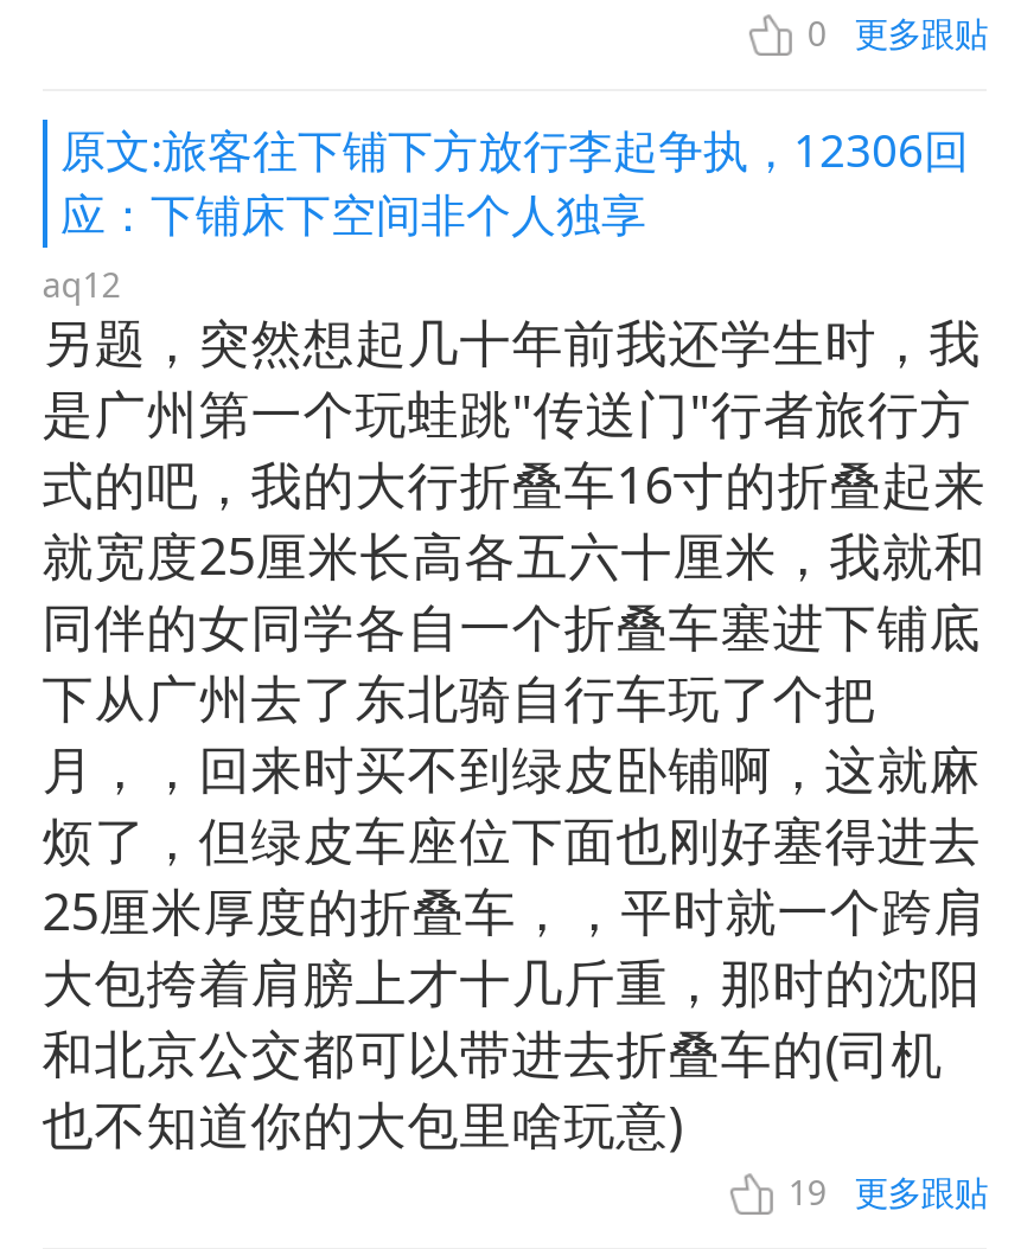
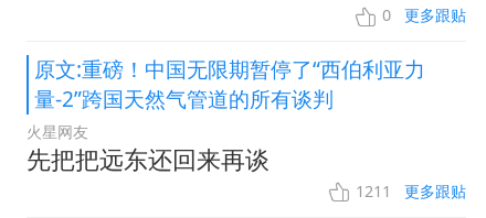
[42,119,986,1214] 原文:旅客往下铺下方放行李起争执，12306回 | 应：下铺床下空间非个人独享 | aq12 | 另题，突然想起几十年前我还学生时，我 | 是广州第一个玩蛙跳"传送门"行者旅行方 | 式的吧，我的大行折叠车16寸的折叠起来 | 就宽度25厘米长高各五六十厘米，我就和 | 同伴的女同学各自一个折叠车塞进下铺底 | 下从广州去了东北骑自行车玩了个把 | 月，，回来时买不到绿皮卧铺啊，这就麻 | 烦了，但绿皮车座位下面也刚好塞得进去 | 25厘米厚度的折叠车，，平时就一个跨肩 | 大包挎着肩膀上才十几斤重，那时的沈阳 | 和北京公交都可以带进去折叠车的(司机 | 也不知道你的大包里啥玩意) | 19 -> [26,55,426,202] 原文:重磅！中国无限期暂停了“西伯利亚力 | 量-2”跨国天然气管道的所有谈判 | 火星网友 | 先把把远东还回来再谈 | 1211

